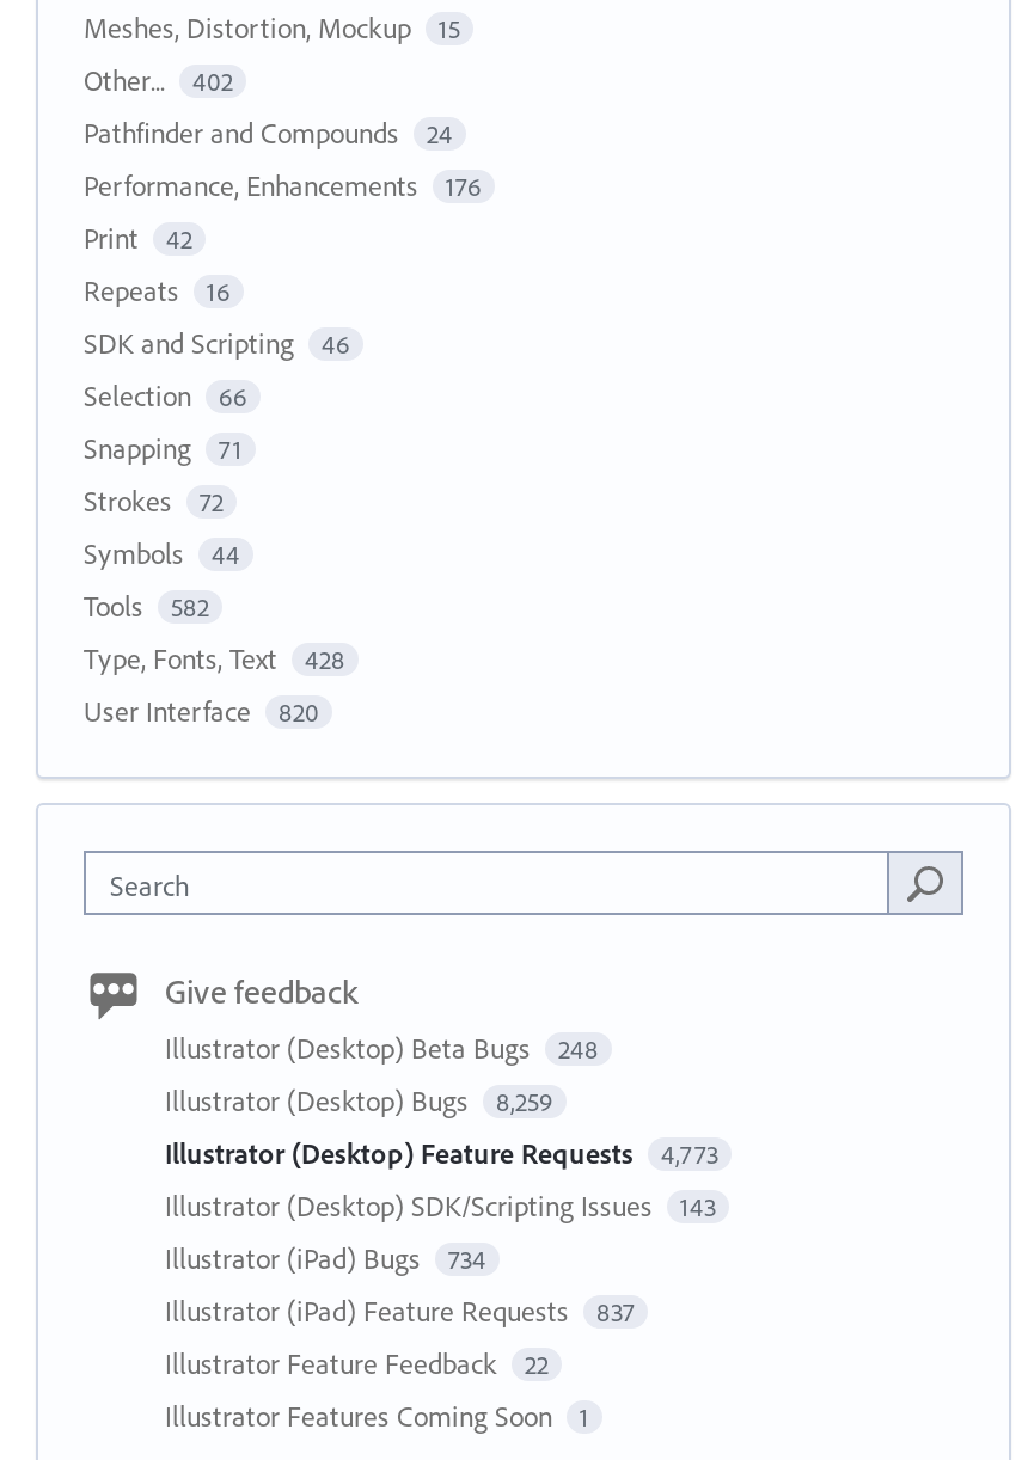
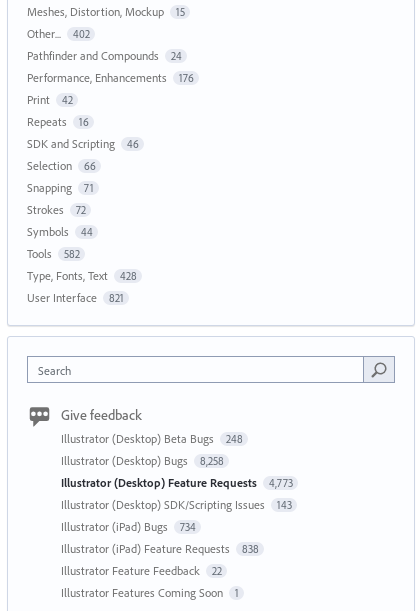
[84,692,319,728] User Interface 820 -> [27,290,123,305] User Interface 821
[165,1082,553,1118] Illustrator (Desktop) Bugs 8,259 -> [61,453,223,468] Illustrator (Desktop) Bugs 8,258
[165,1292,635,1328] Illustrator (iPad) Feature Requests 837 -> [61,541,258,556] Illustrator (iPad) Feature Requests 838

